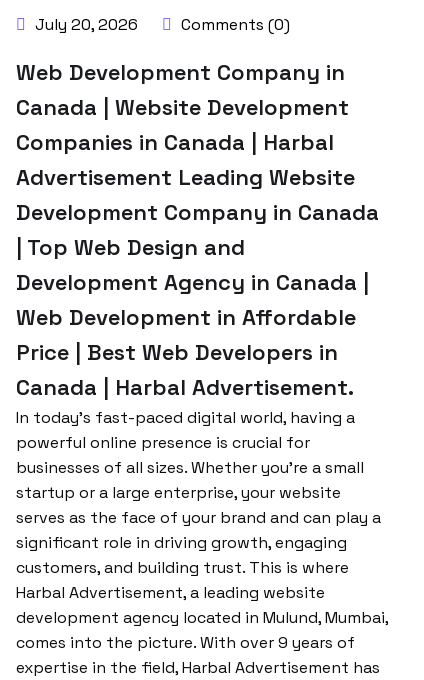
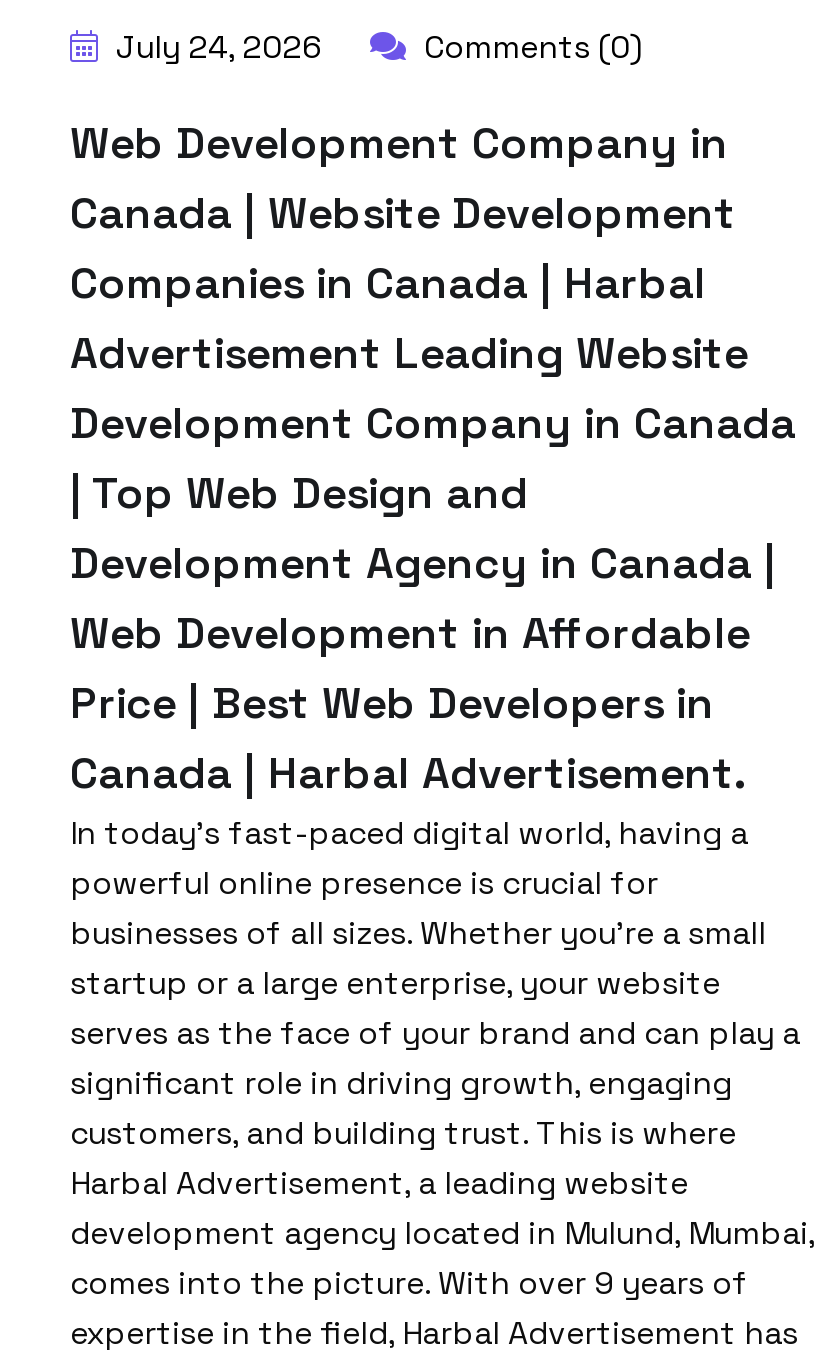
[31,14,138,35] July 20, 2026 -> [108,26,322,68] July 24, 2026

